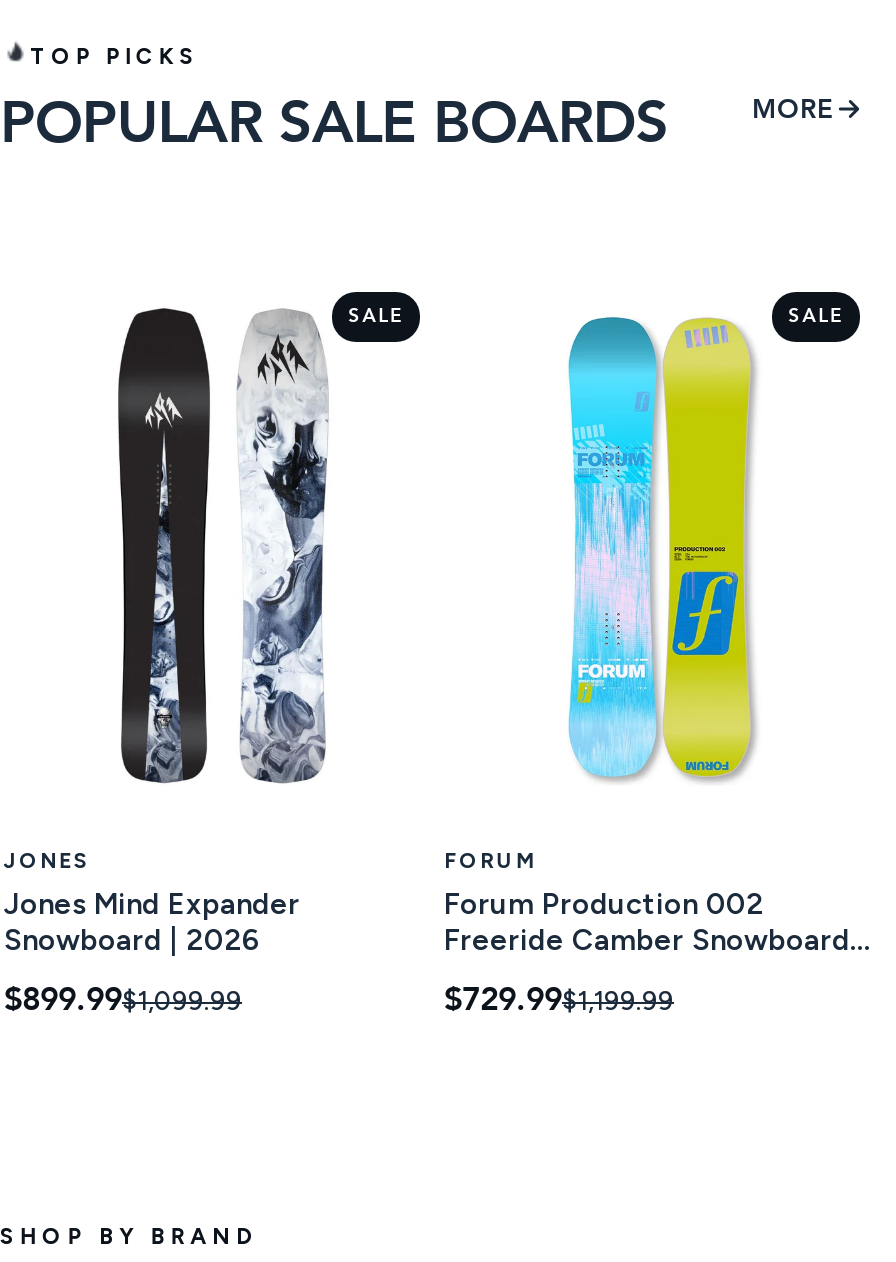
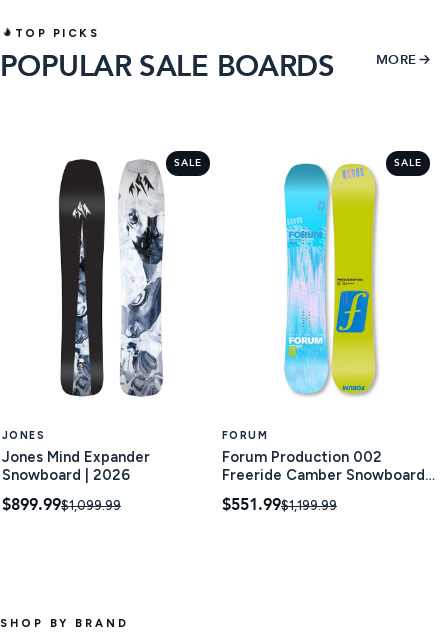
[444,981,674,1019] $729.99$1,199.99 -> [222,495,337,514] $551.99$1,199.99

